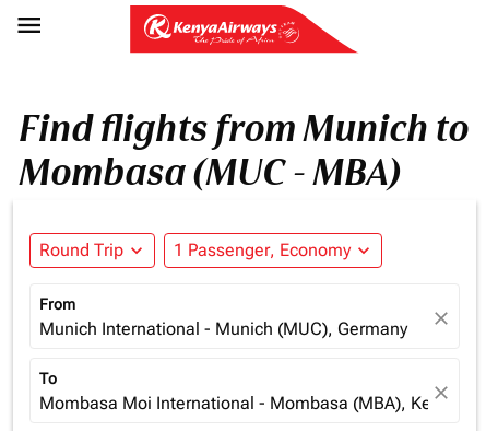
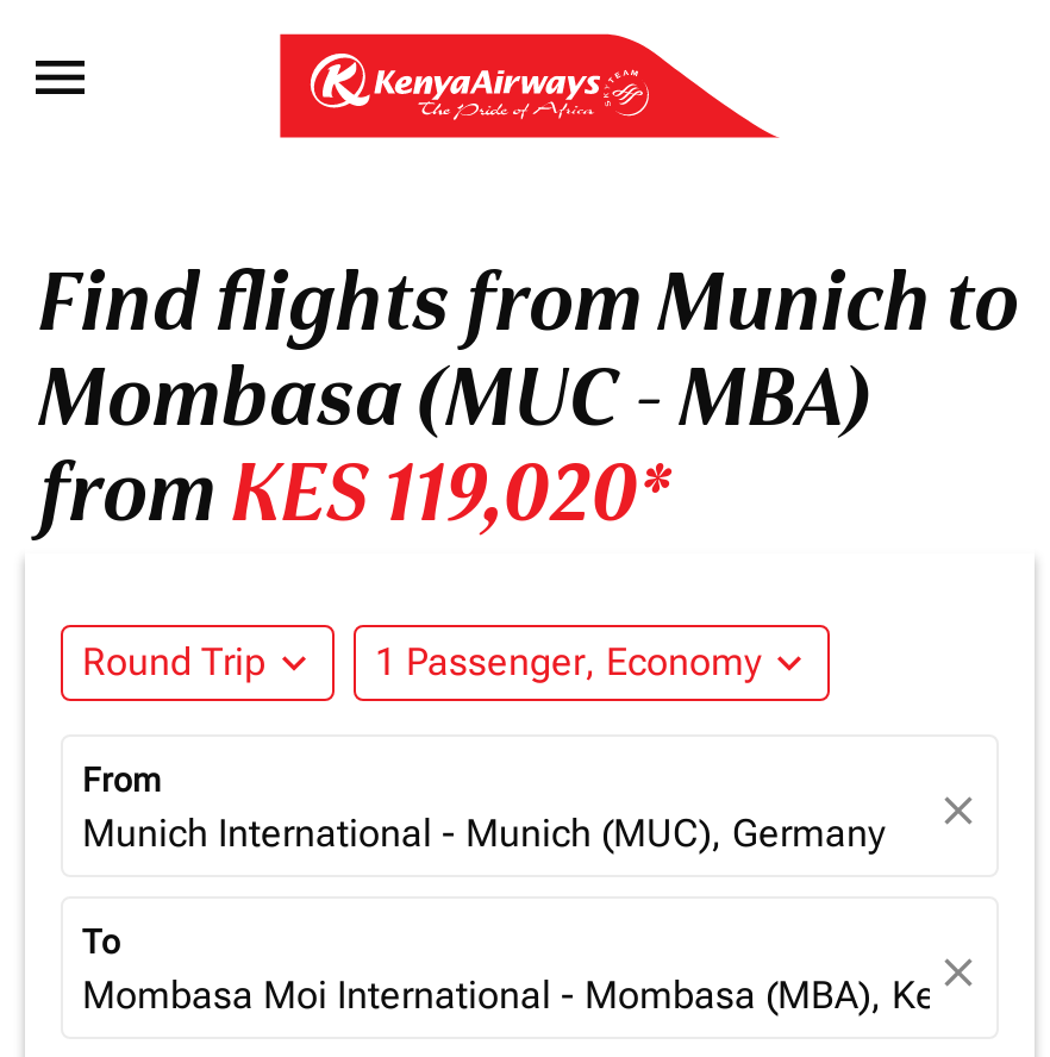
none -> [37,444,670,544] from KES 119,020*

